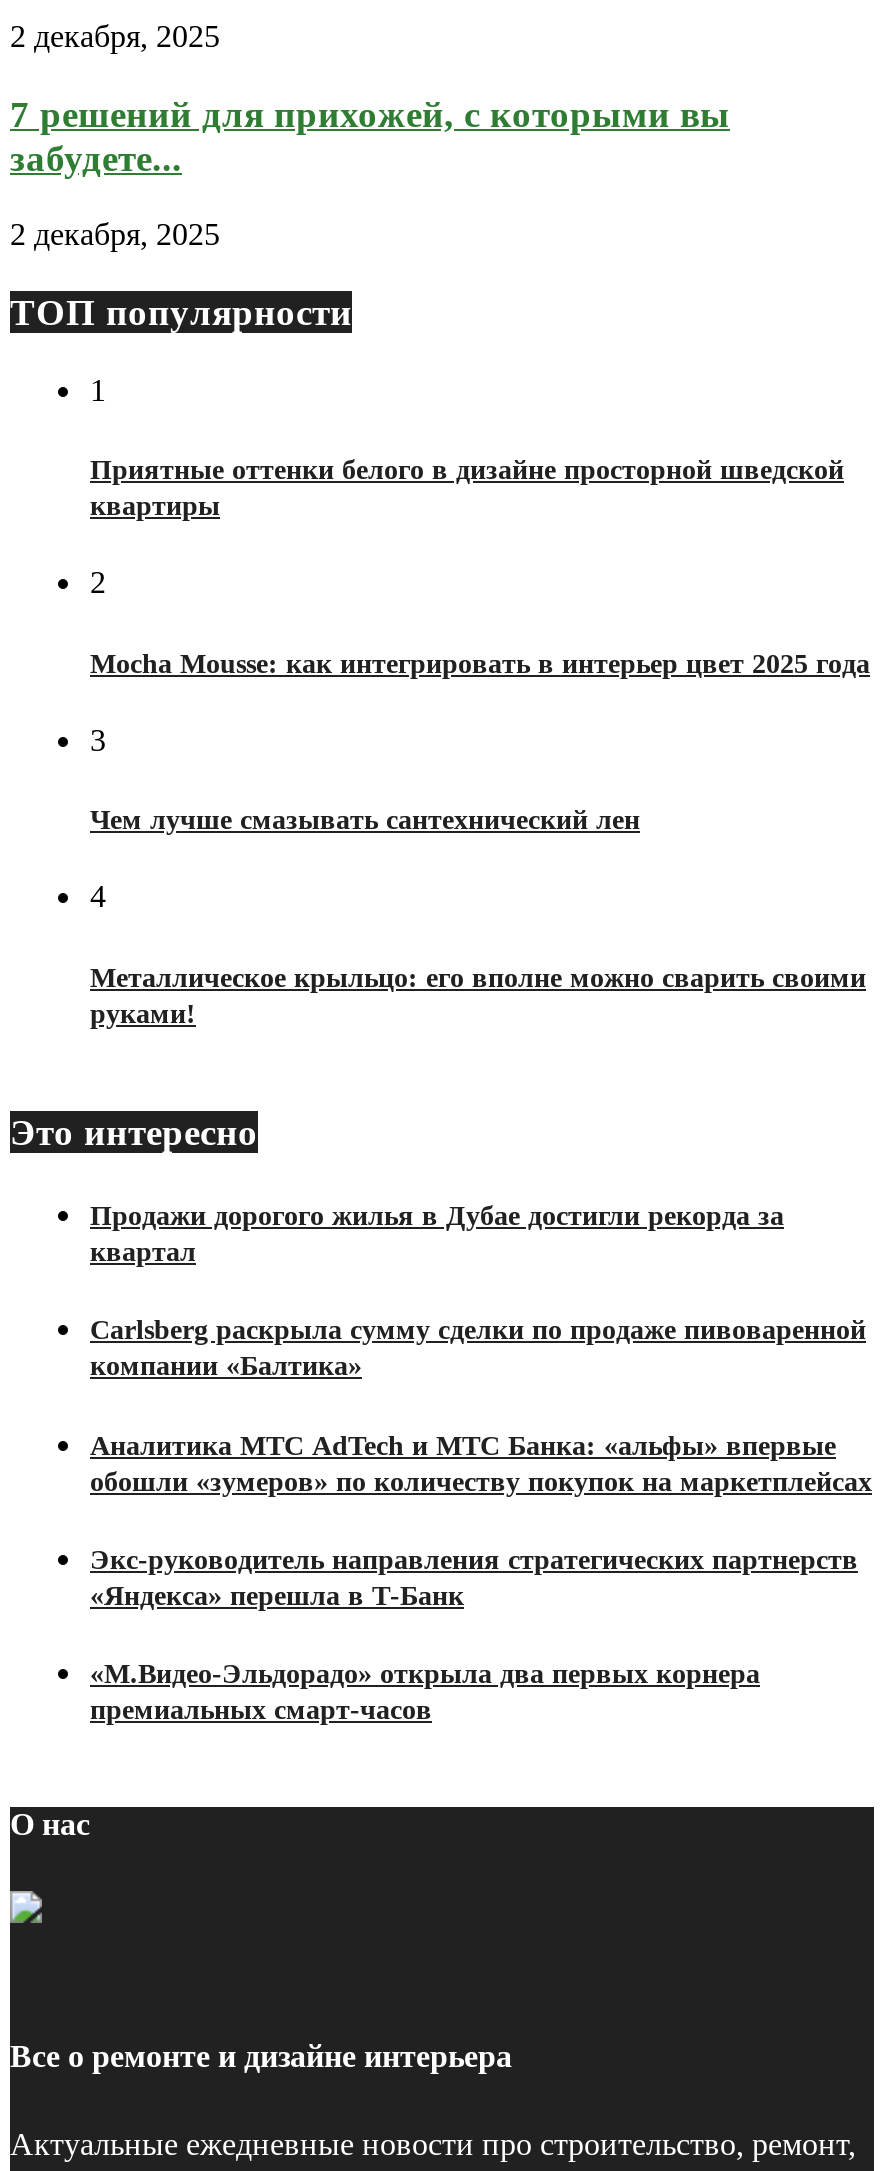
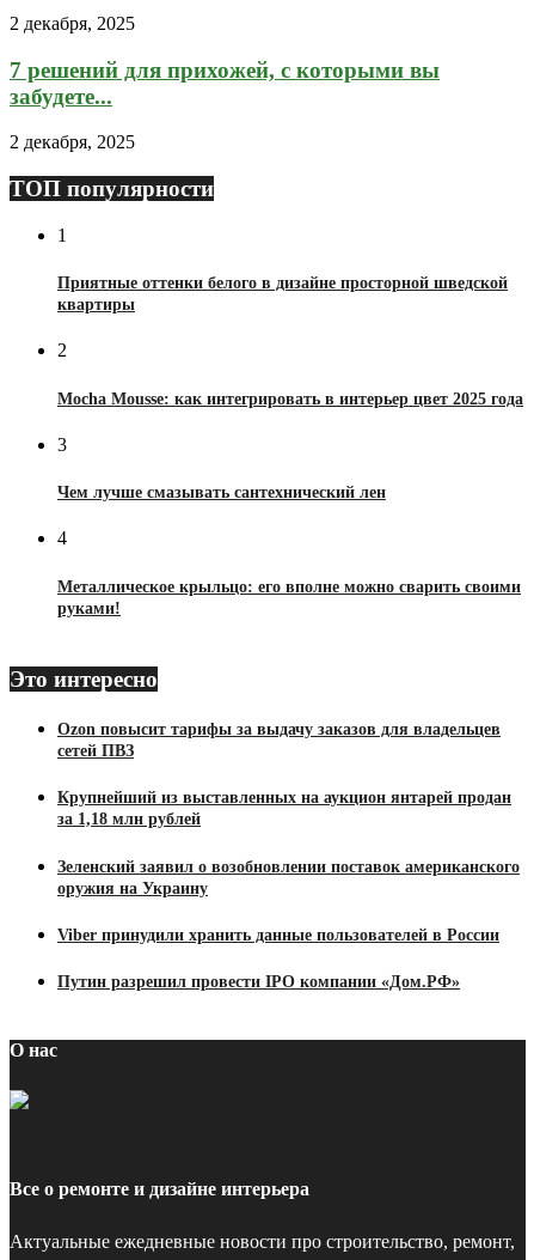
[90,1201,784,1267] Продажи дорогого жилья в Дубае достигли рекорда за | квартал -> [57,720,501,760] Ozon повысит тарифы за выдачу заказов для владельцев | сетей ПВЗ
[90,1315,866,1381] Carlsberg раскрыла сумму сделки по продаже пивоваренной | компании «Балтика» -> [57,789,511,828] Крупнейший из выставленных на аукцион янтарей продан | за 1,18 млн рублей
[90,1430,872,1496] Аналитика МТС AdTech и МТС Банка: «альфы» впервые | обошли «зумеров» по количеству покупок на маркетплейсах -> [57,857,520,897] Зеленский заявил о возобновлении поставок американского | оружия на Украину
[90,1545,858,1611] Экс-руководитель направления стратегических партнерств | «Яндекса» перешла в Т-Банк -> [57,926,499,944] Viber принудили хранить данные пользователей в России
[90,1659,760,1725] «М.Видео-Эльдорадо» открыла два первых корнера | премиальных смарт-часов -> [57,973,460,991] Путин разрешил провести IPO компании «Дом.РФ»

